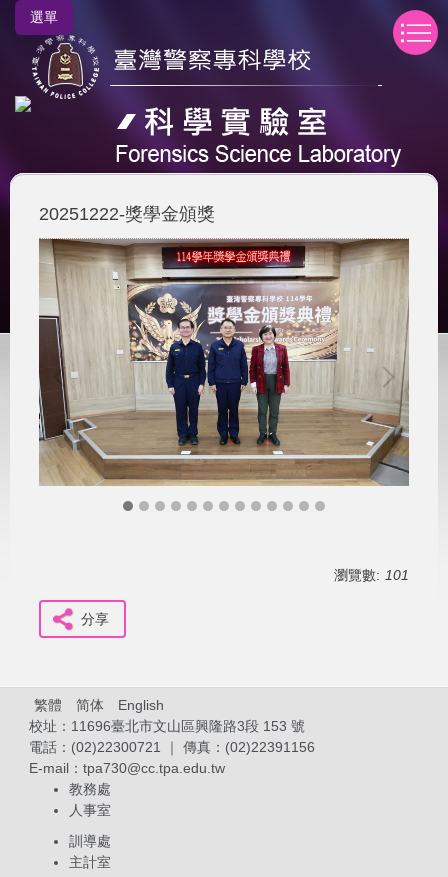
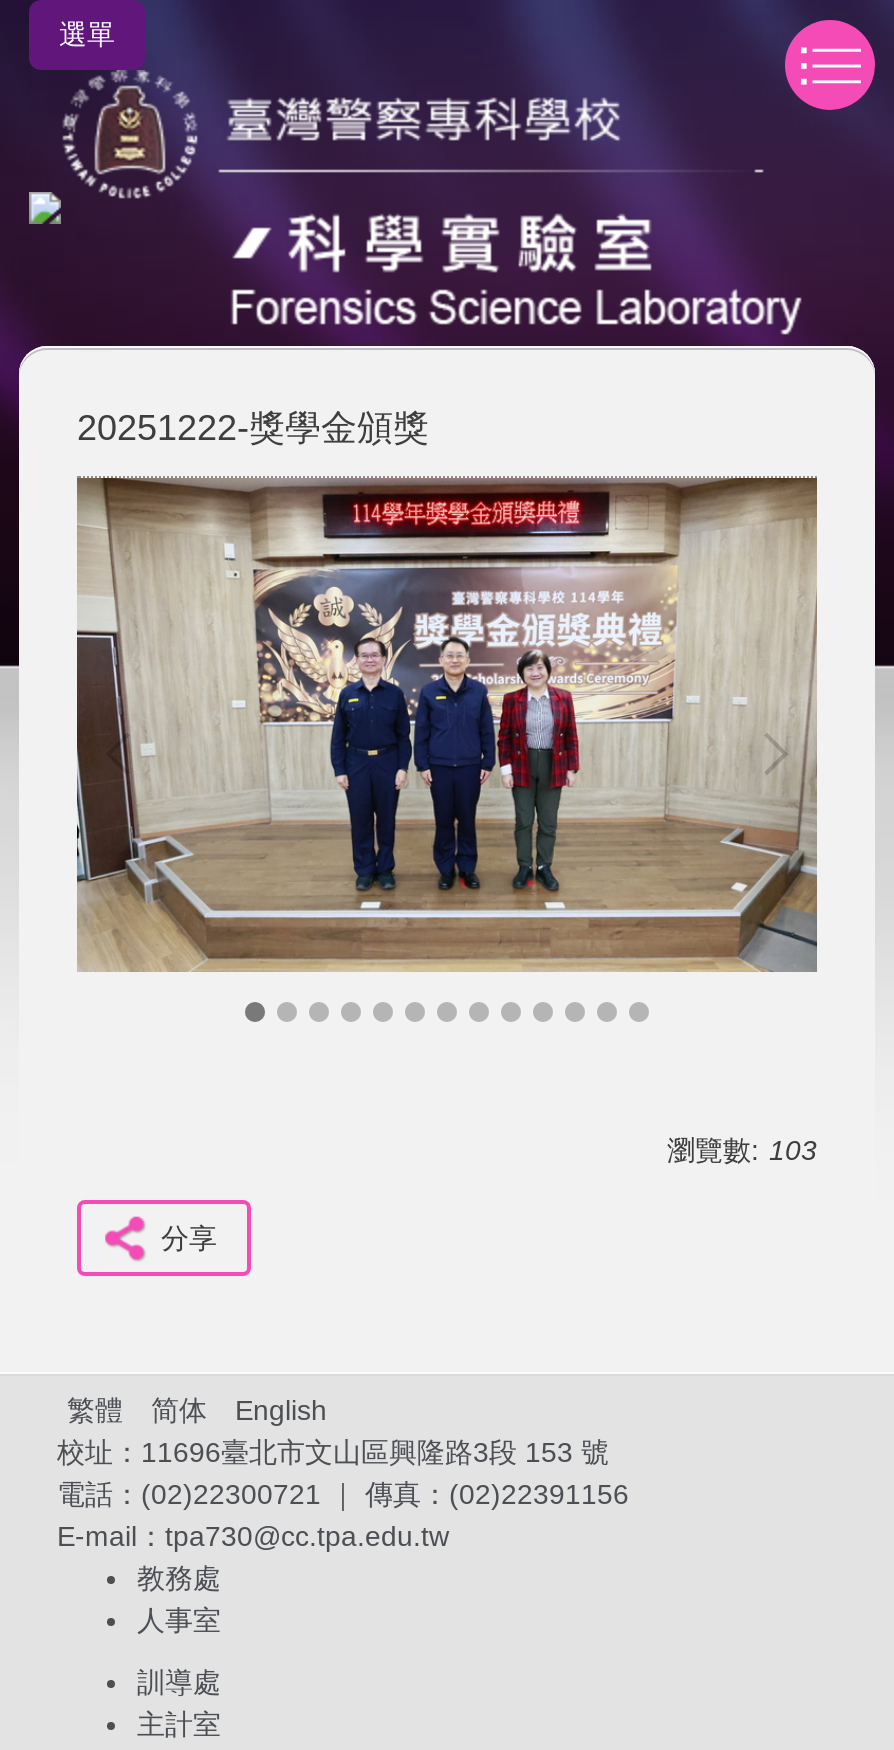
[334,567,409,583] 瀏覽數: 101 -> [667,1134,817,1166] 瀏覽數: 103

